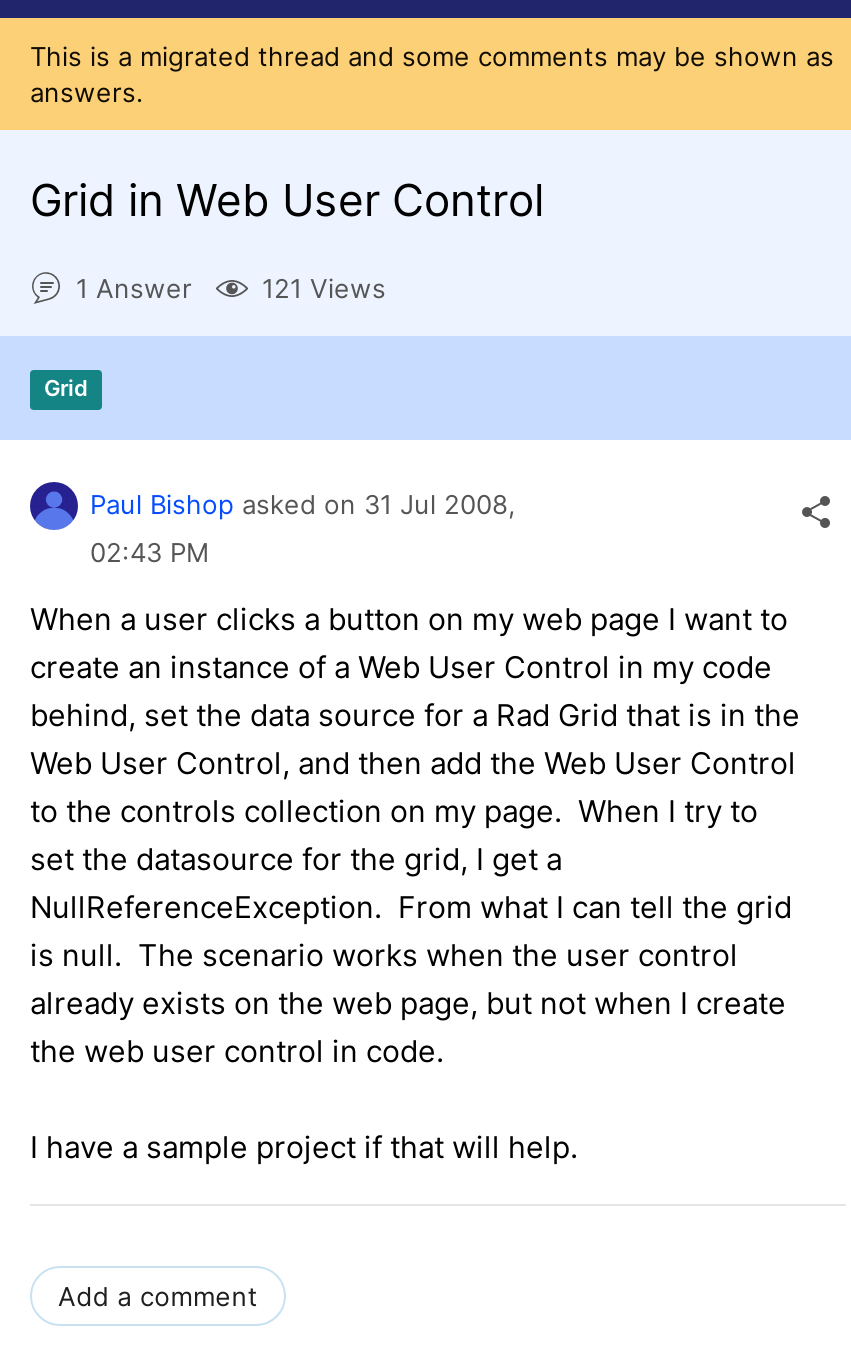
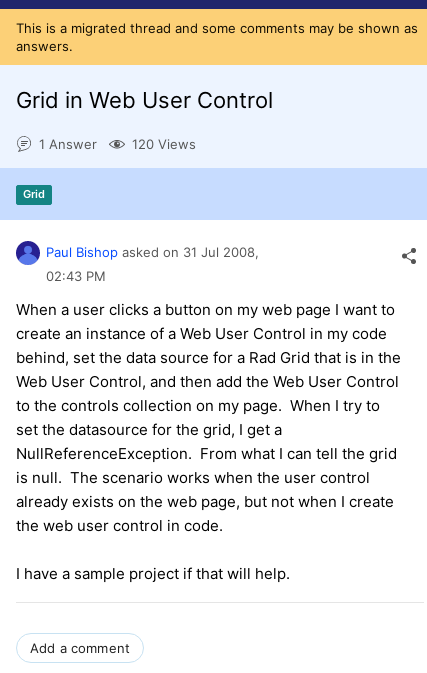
[262,273,386,305] 121 Views -> [132,136,196,152] 120 Views

